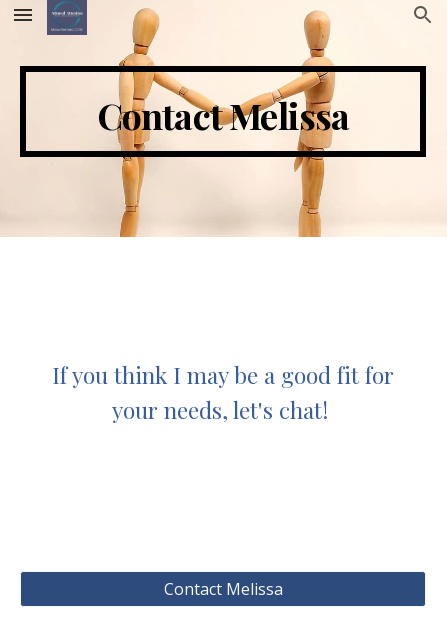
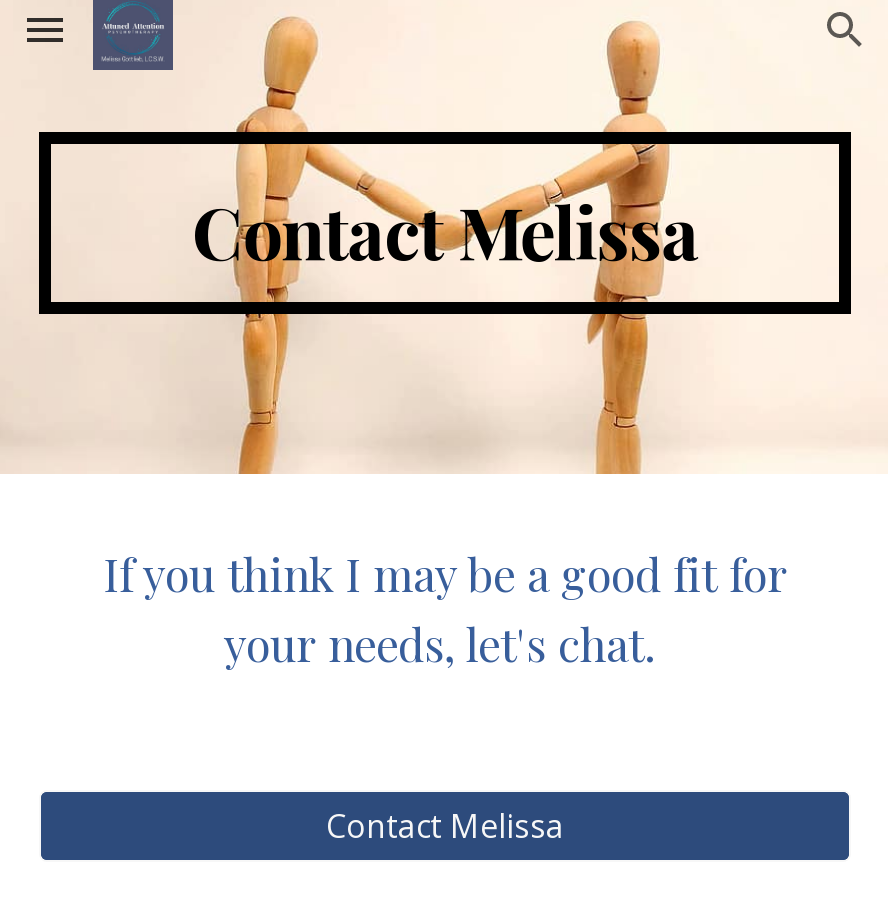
[112,394,334,425] your needs, let's chat! -> [224,612,666,674] your needs, let's chat.

